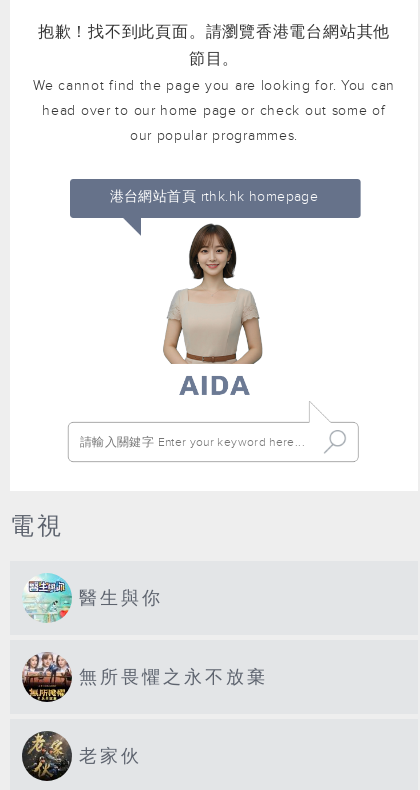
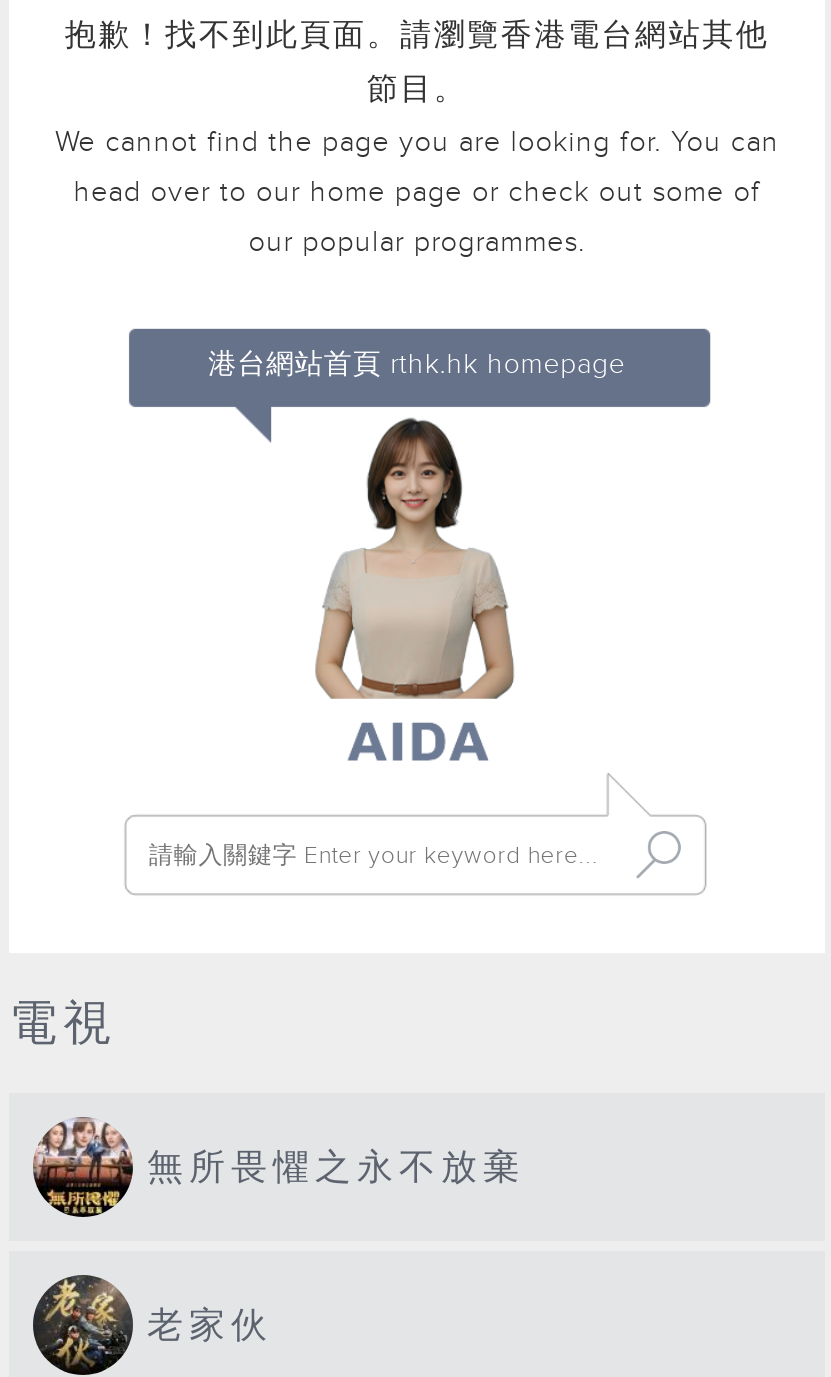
[23,573,163,623] [image] | 醫生與你 -> none

